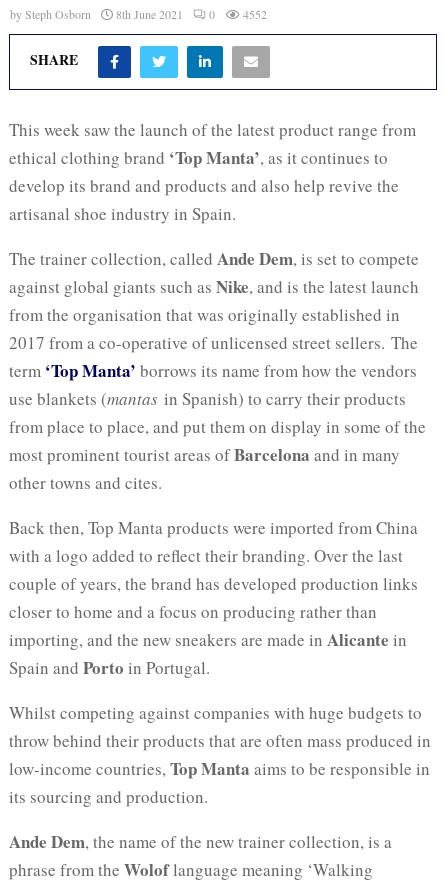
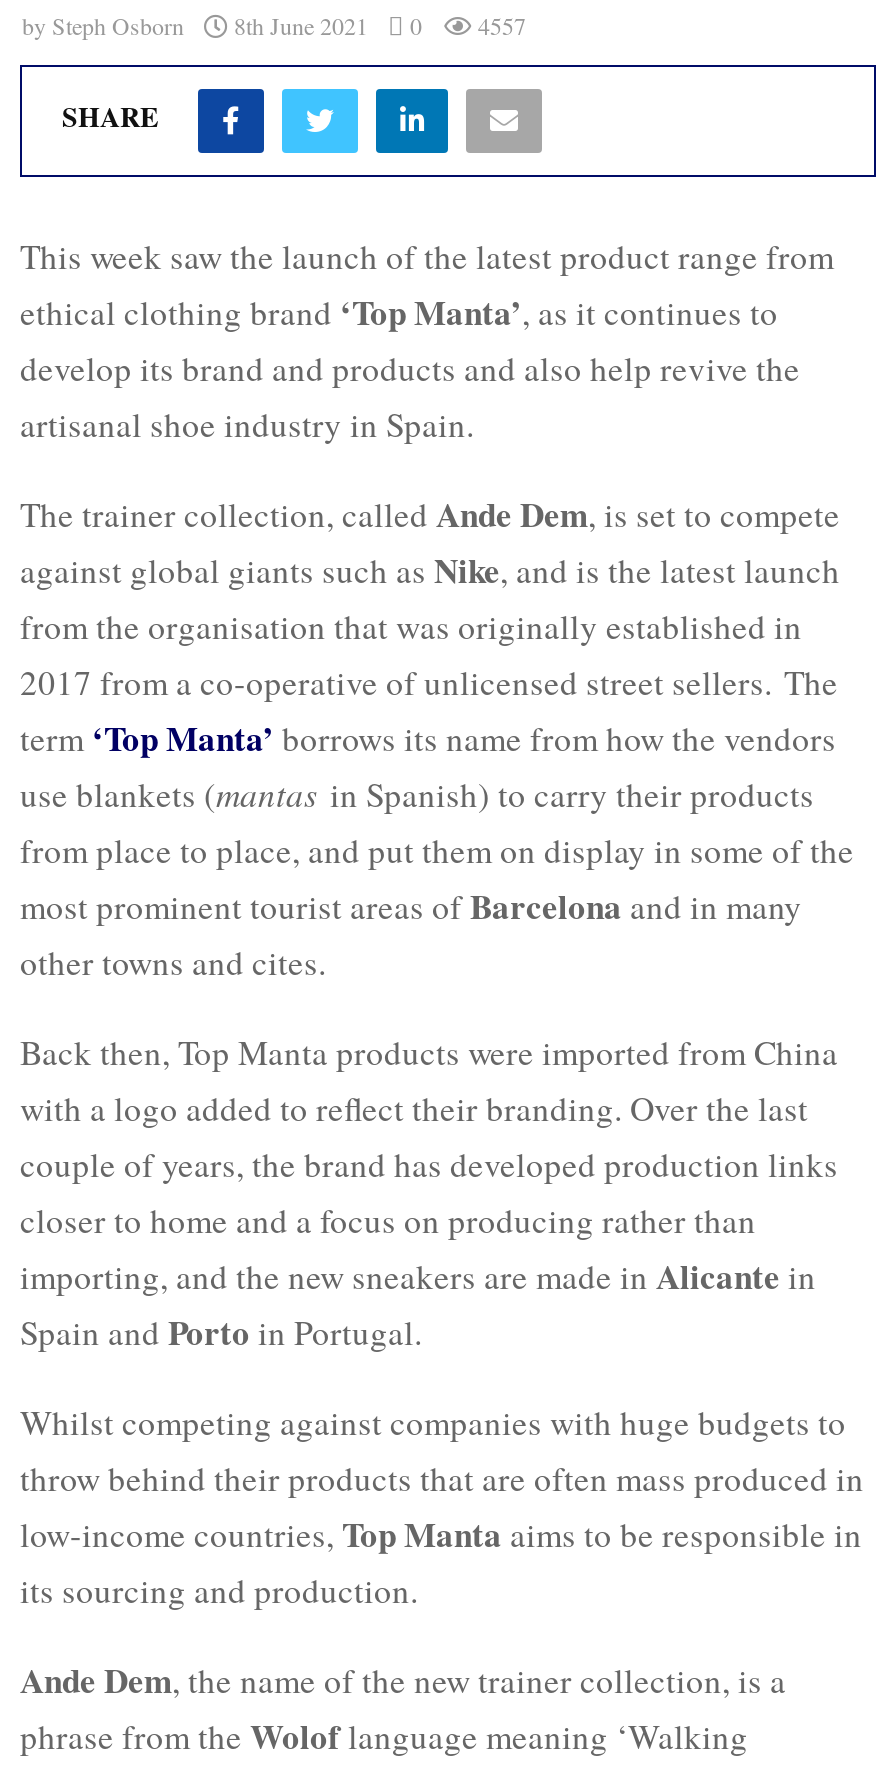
[10,6,267,22] by Steph Osborn 8th June 2021 0 4552 -> [22,9,526,41] by Steph Osborn 8th June 2021 0 4557

